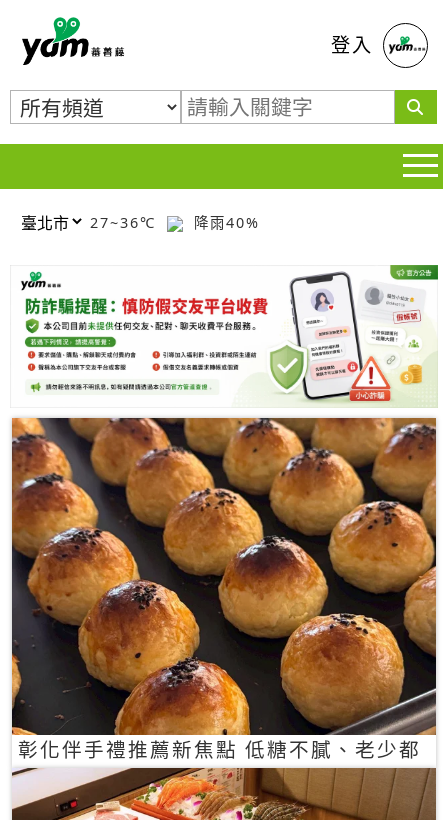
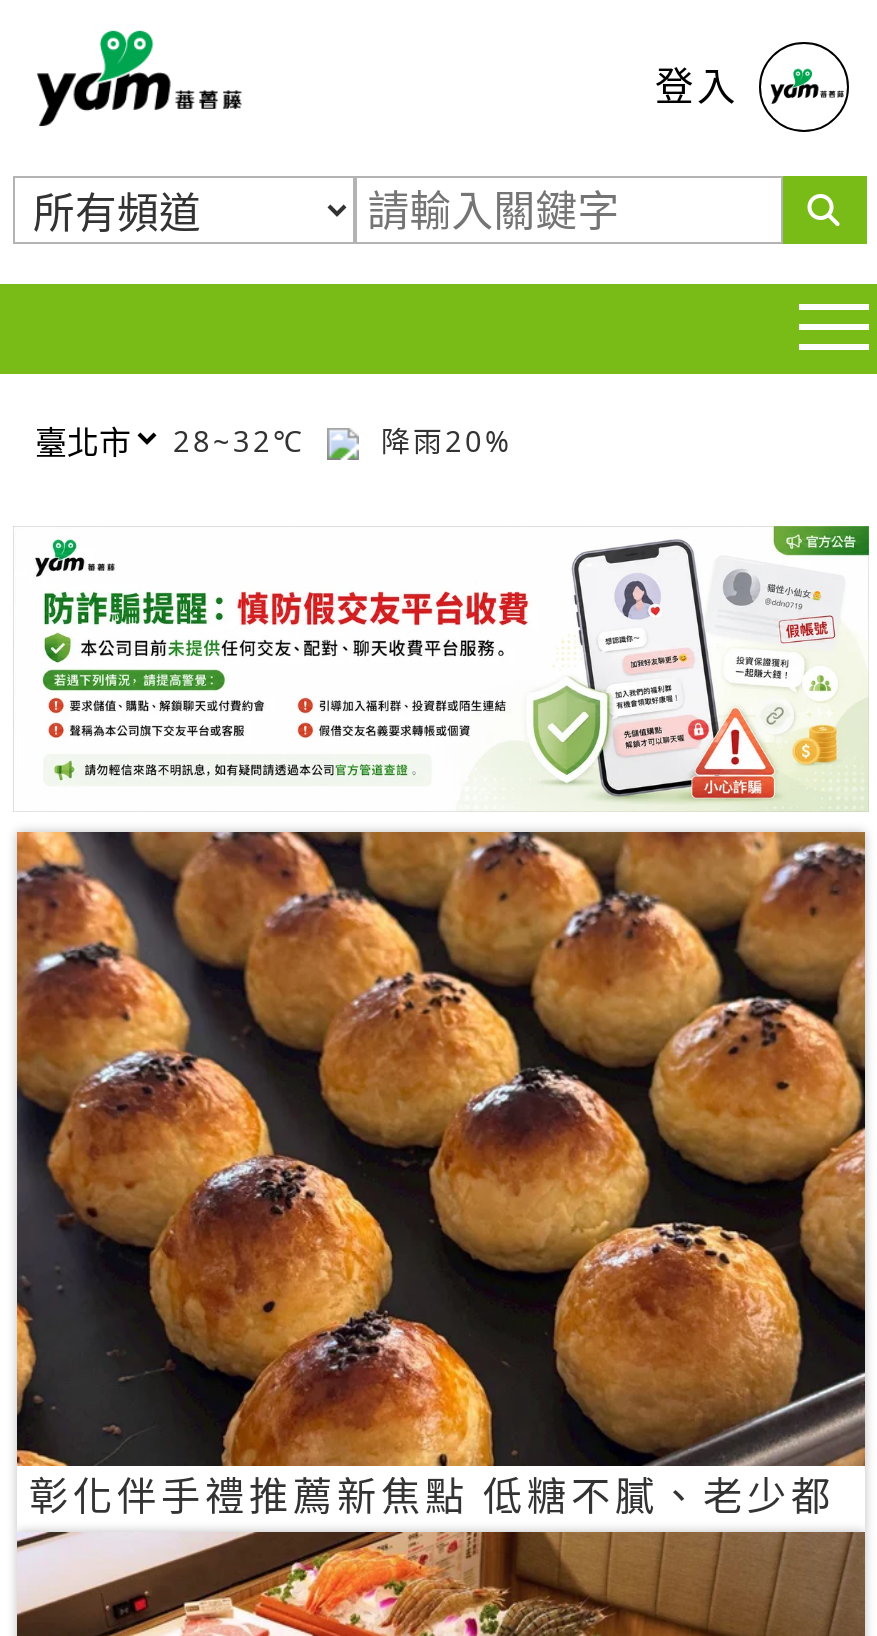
[90,212,162,231] 27~36℃ -> [173,421,317,459] 28~32℃
[188,212,260,231] 降雨40% -> [369,421,513,459] 降雨20%

